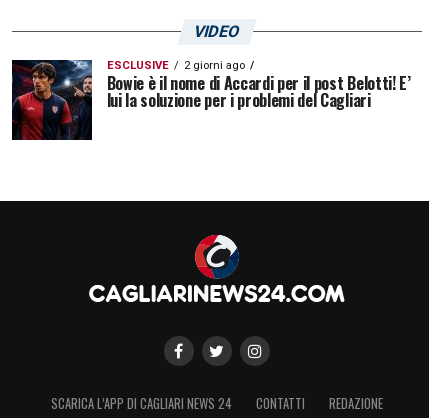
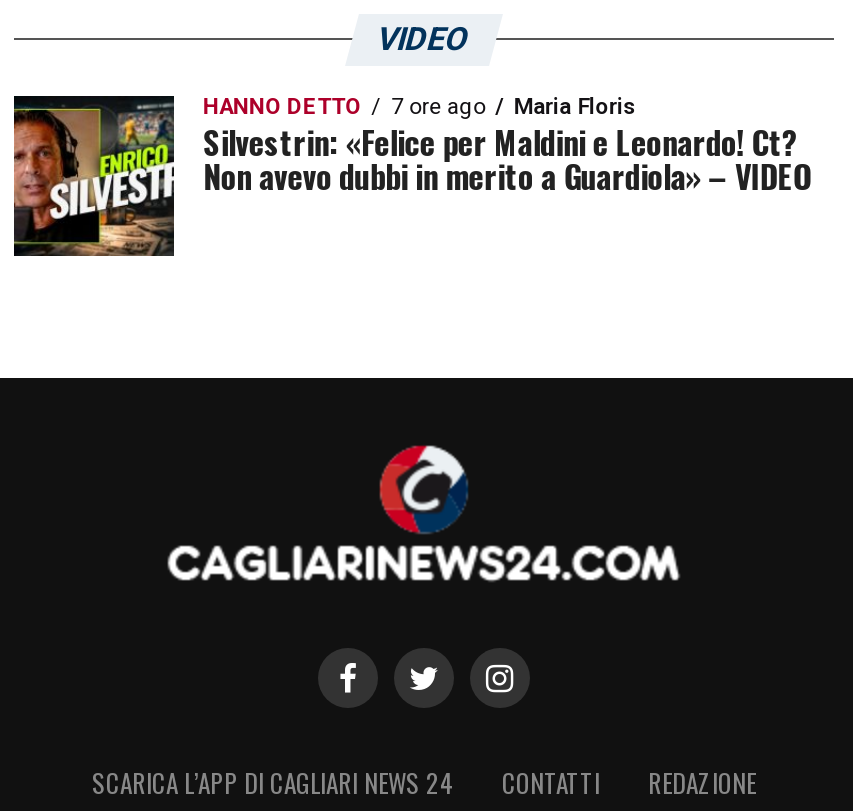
[11,59,411,141] [image] | ESCLUSIVE | 2 giorni ago | Bowie è il nome di Accardi per il post Belotti! E’ | lui la soluzione per i problemi del Cagliari -> [12,94,810,258] [image] | HANNO DETTO | 7 ore ago | Maria Floris | Silvestrin: «Felice per Maldini e Leonardo! Ct? | Non avevo dubbi in merito a Guardiola» – VIDEO

